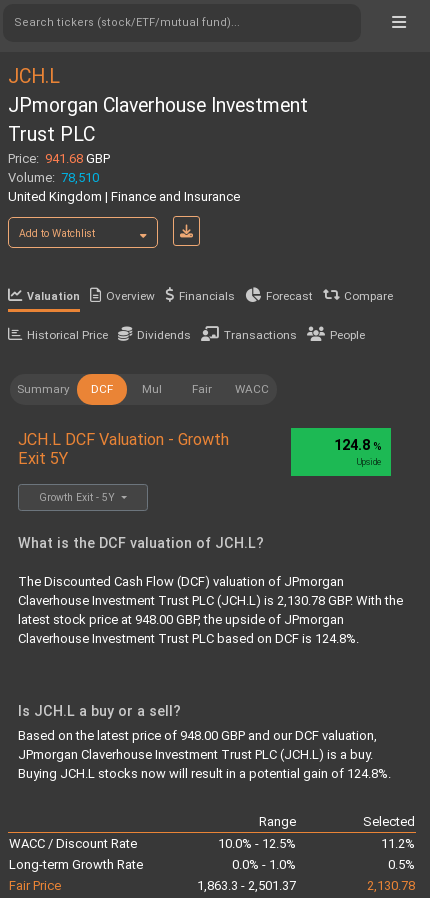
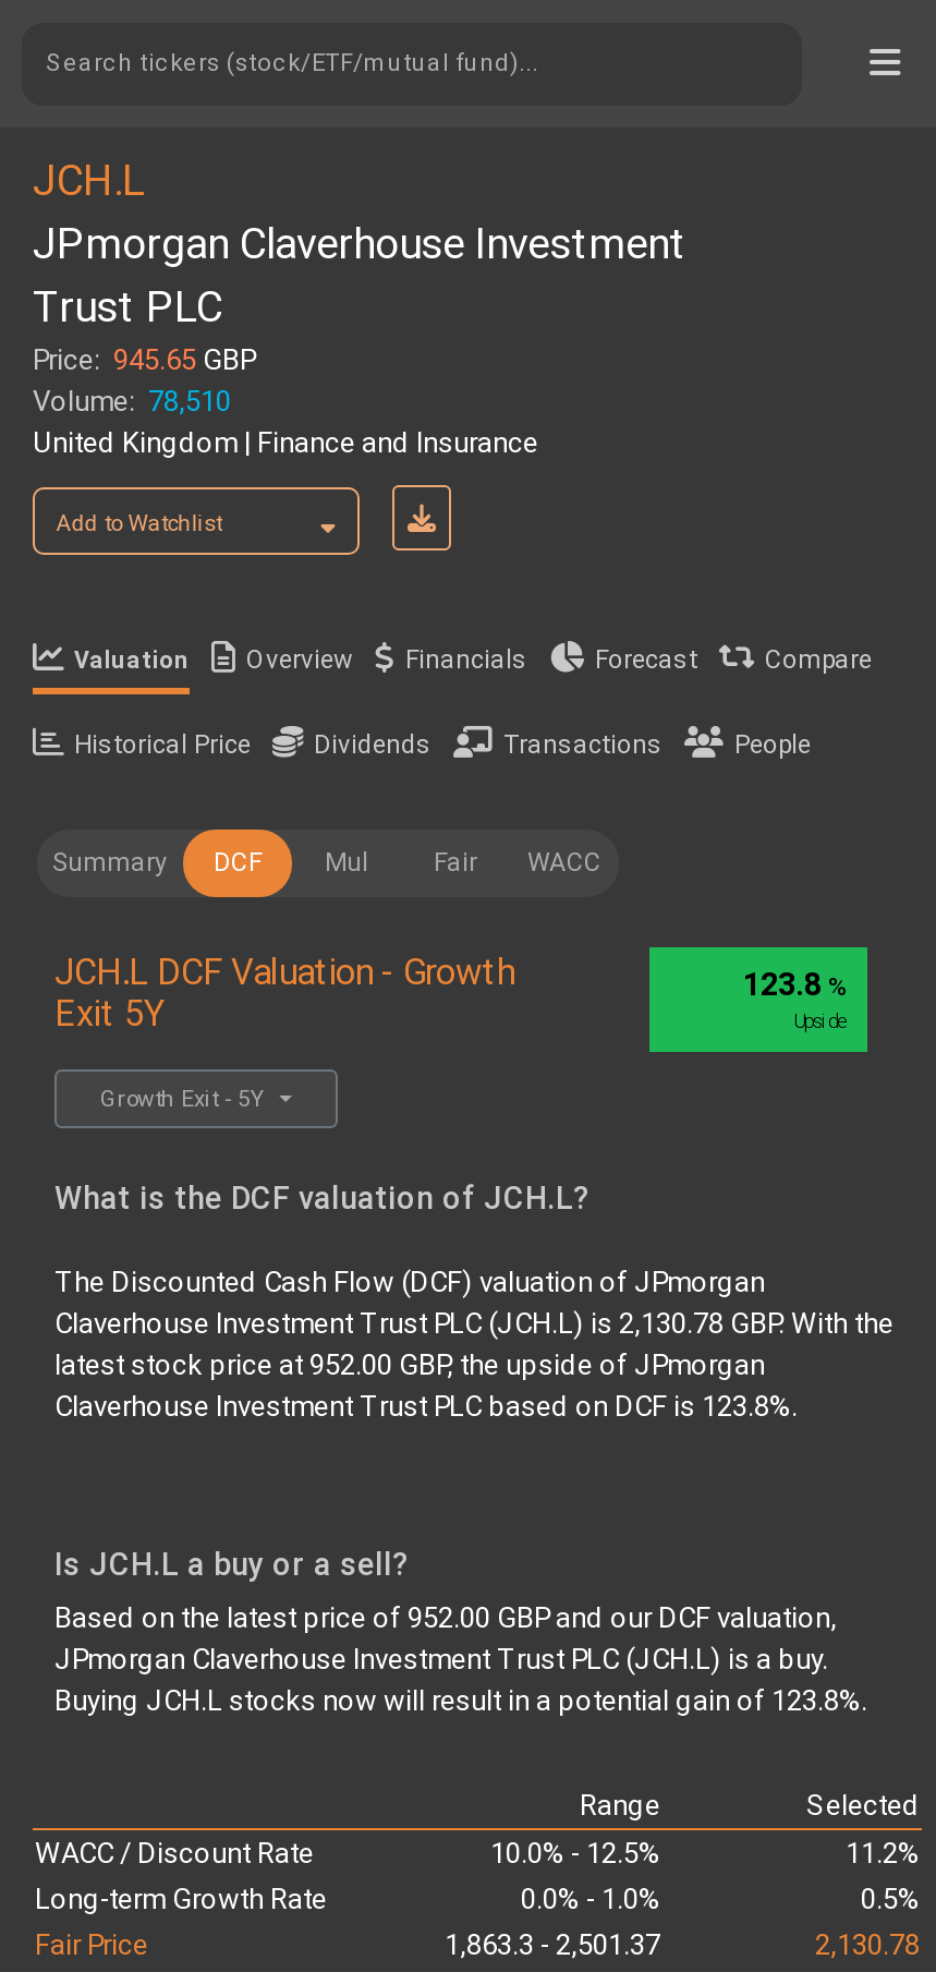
[8,151,110,166] Price: 941.68 GBP -> [33,343,255,376] Price: 945.65 GBP
[334,437,381,453] 124.8% -> [743,967,846,1002] 123.8%
[18,612,344,627] latest stock price at 948.00 GBP, the upside of JPmorgan -> [54,1348,765,1381] latest stock price at 952.00 GBP, the upside of JPmorgan
[18,631,359,646] Claverhouse Investment Trust PLC based on DCF is 124.8%. -> [54,1390,798,1422] Claverhouse Investment Trust PLC based on DCF is 123.8%.
[18,728,377,743] Based on the latest price of 948.00 GBP and our DCF valuation, -> [54,1602,837,1635] Based on the latest price of 952.00 GBP and our DCF valuation,
[18,766,391,781] Buying JCH.L stocks now will result in a potential gain of 124.8%. -> [54,1685,867,1718] Buying JCH.L stocks now will result in a potential gain of 123.8%.

